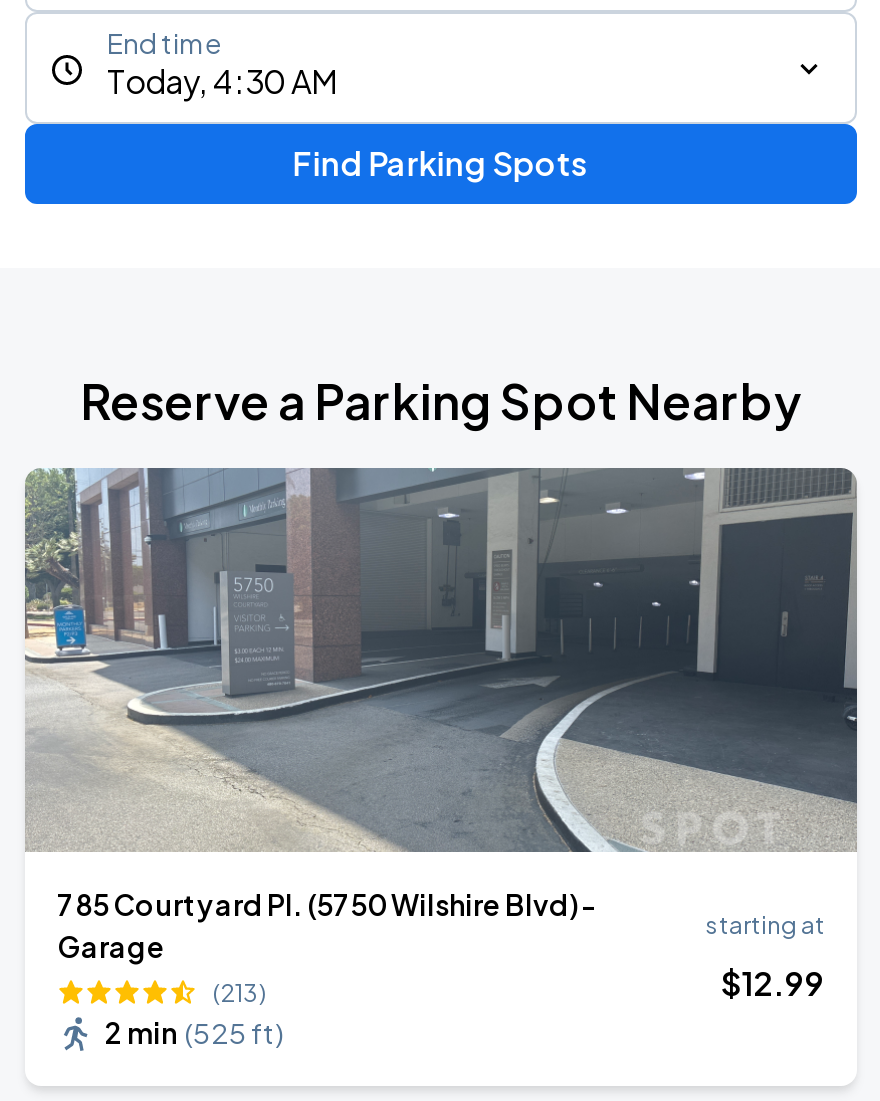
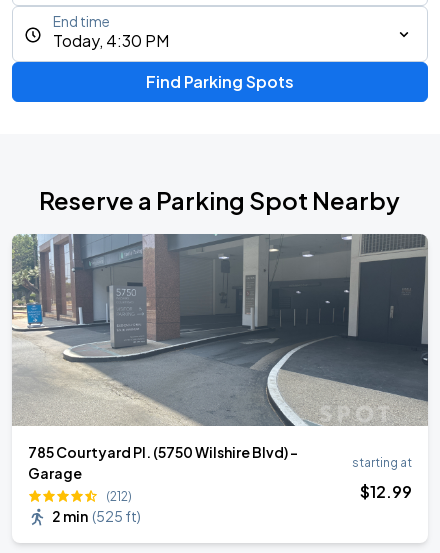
[107,60,337,102] Today, 4:30 AM -> [53,30,169,51] Today, 4:30 PM
[213,978,267,1008] (213) -> [106,489,132,504] (212)

